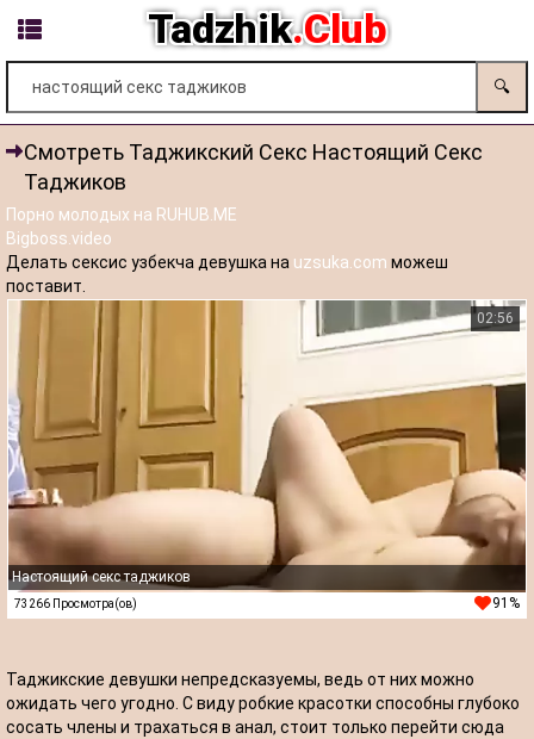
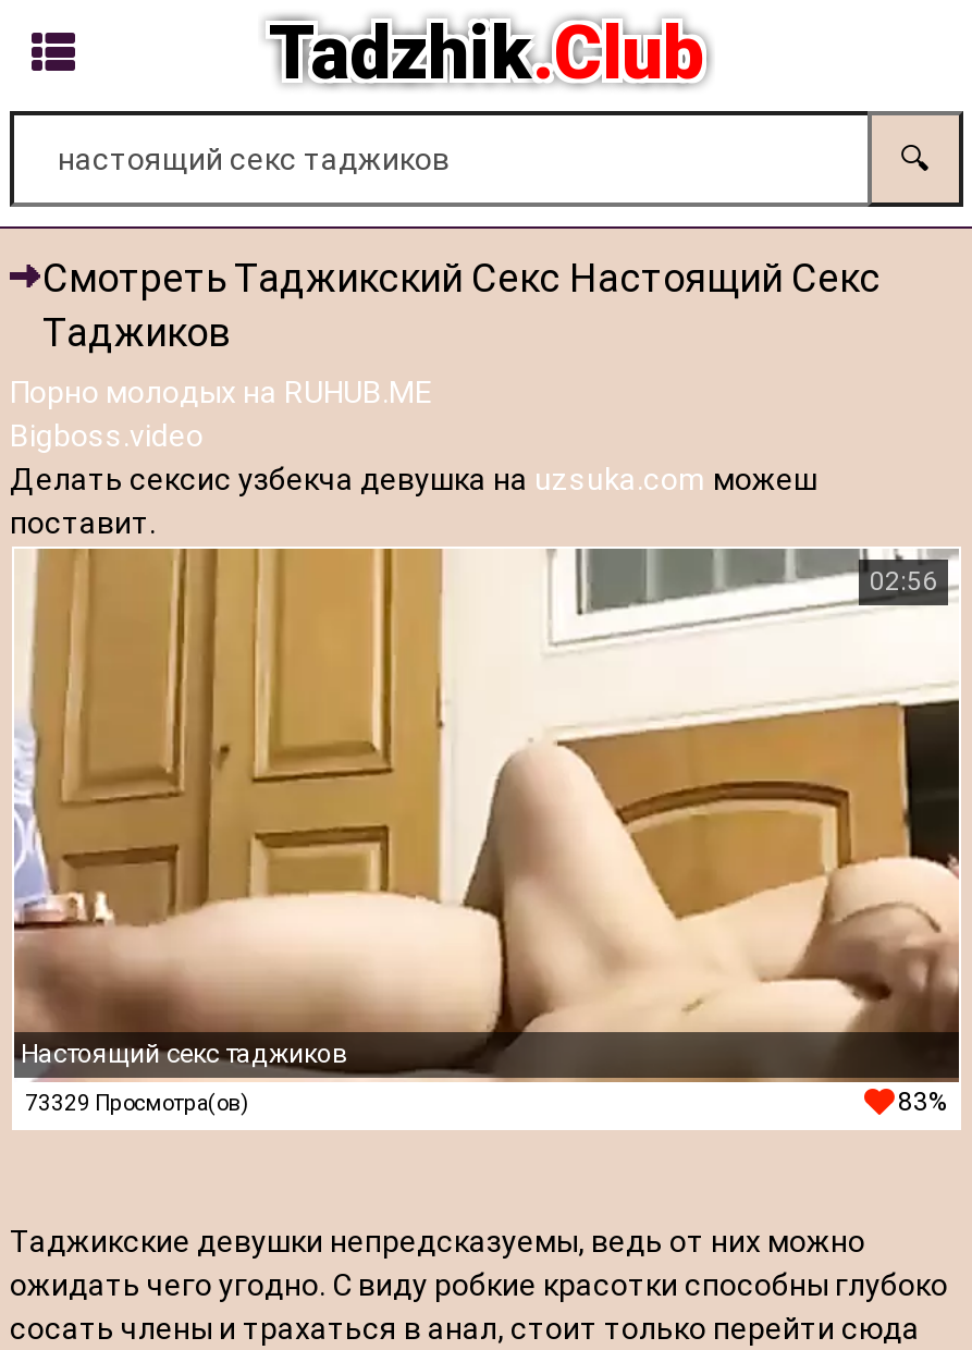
[14,597,137,610] 73266 Просмотра(ов) -> [25,1090,249,1114] 73329 Просмотра(ов)
[492,595,520,611] 91% -> [898,1087,948,1117] 83%

